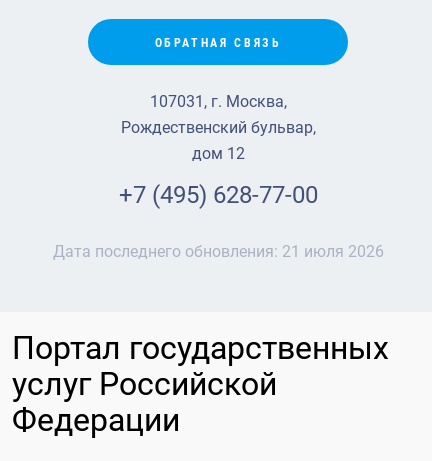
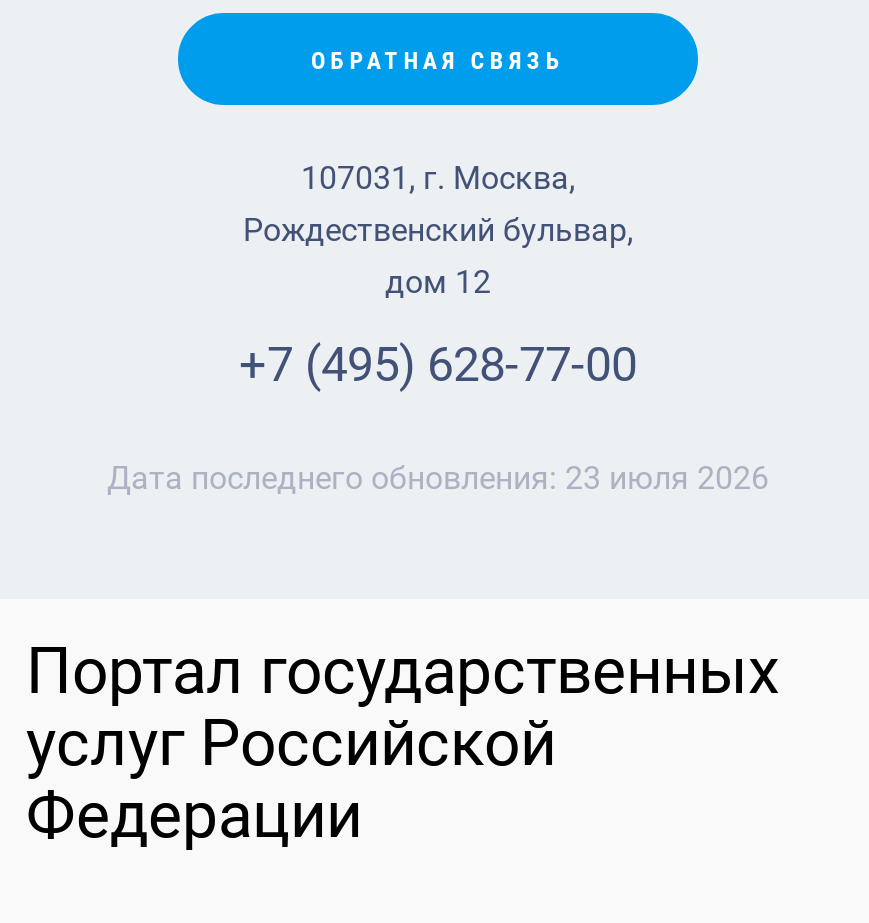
[52,242,383,261] Дата последнего обновления: 21 июля 2026 -> [107,459,769,497] Дата последнего обновления: 23 июля 2026

